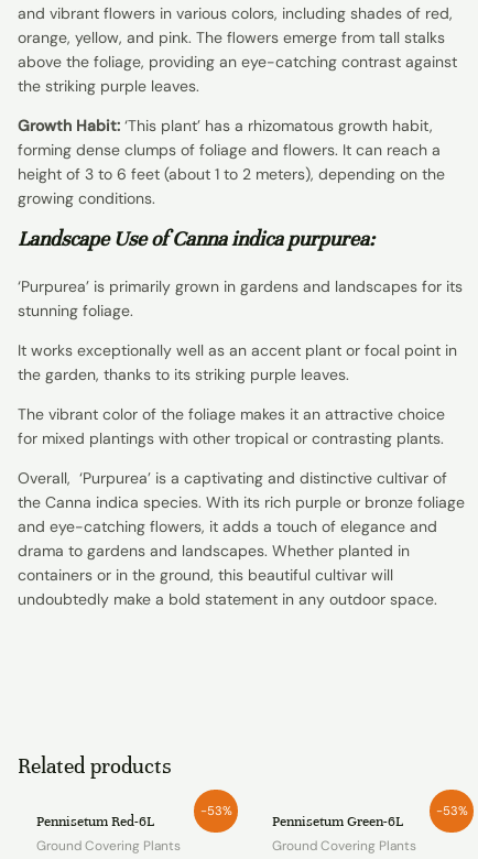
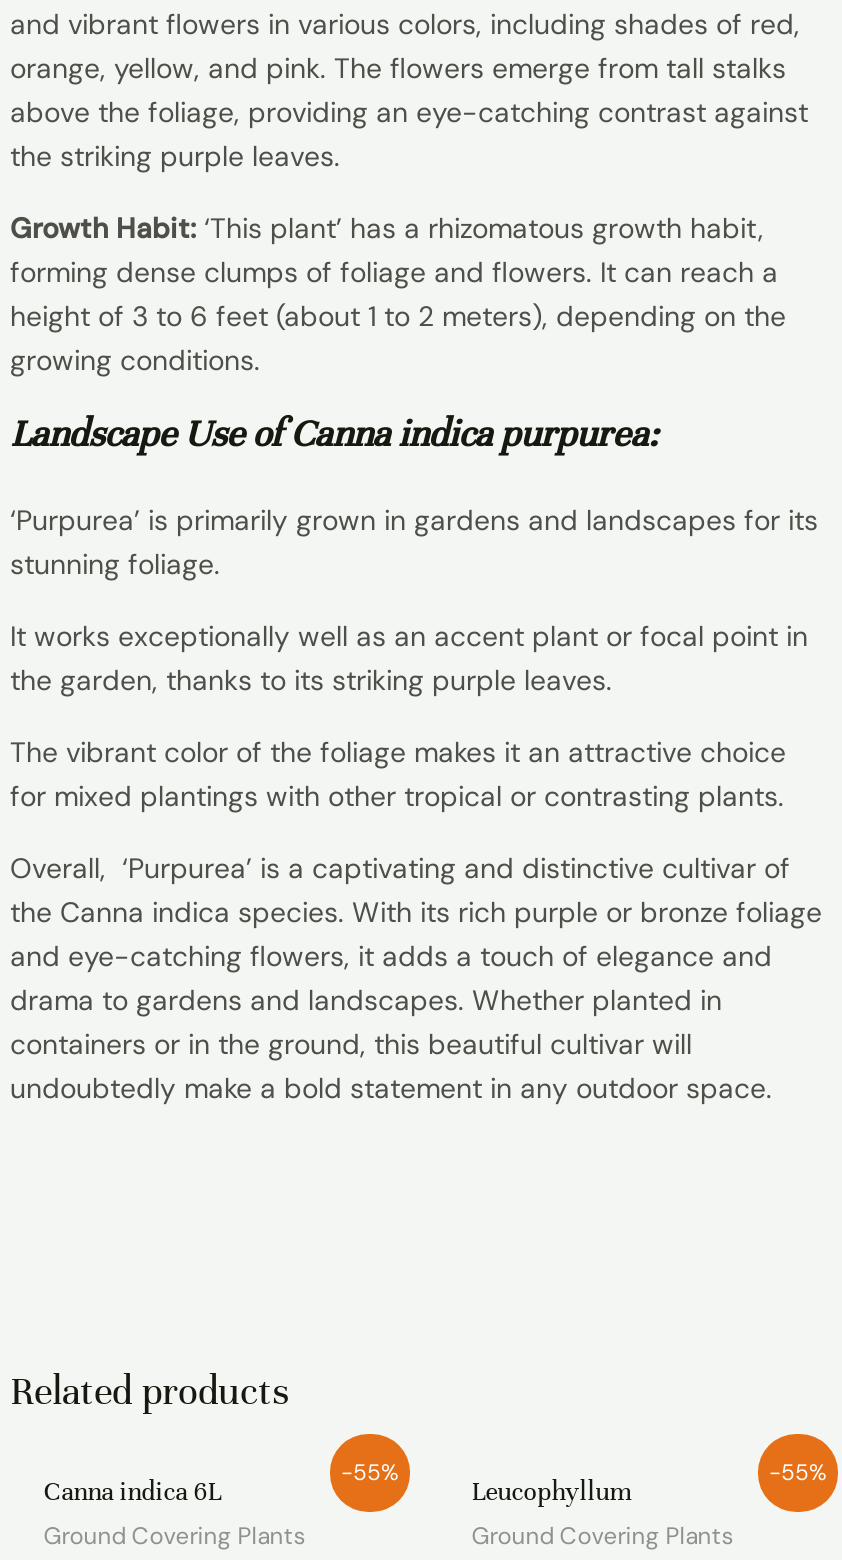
[36,803,232,830] -53% | Pennisetum Red-6L -> [44,1458,399,1508] -55% | Canna indica 6L
[272,803,468,830] -53% | Pennisetum Green-6L -> [472,1458,827,1508] -55% | Leucophyllum

